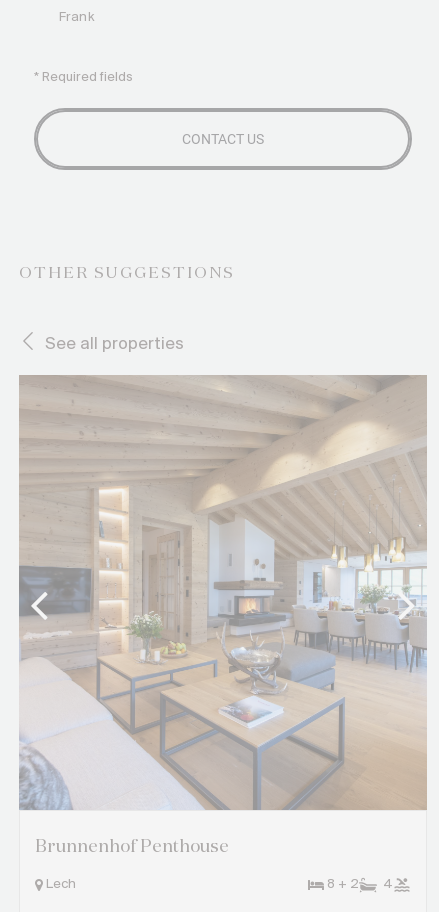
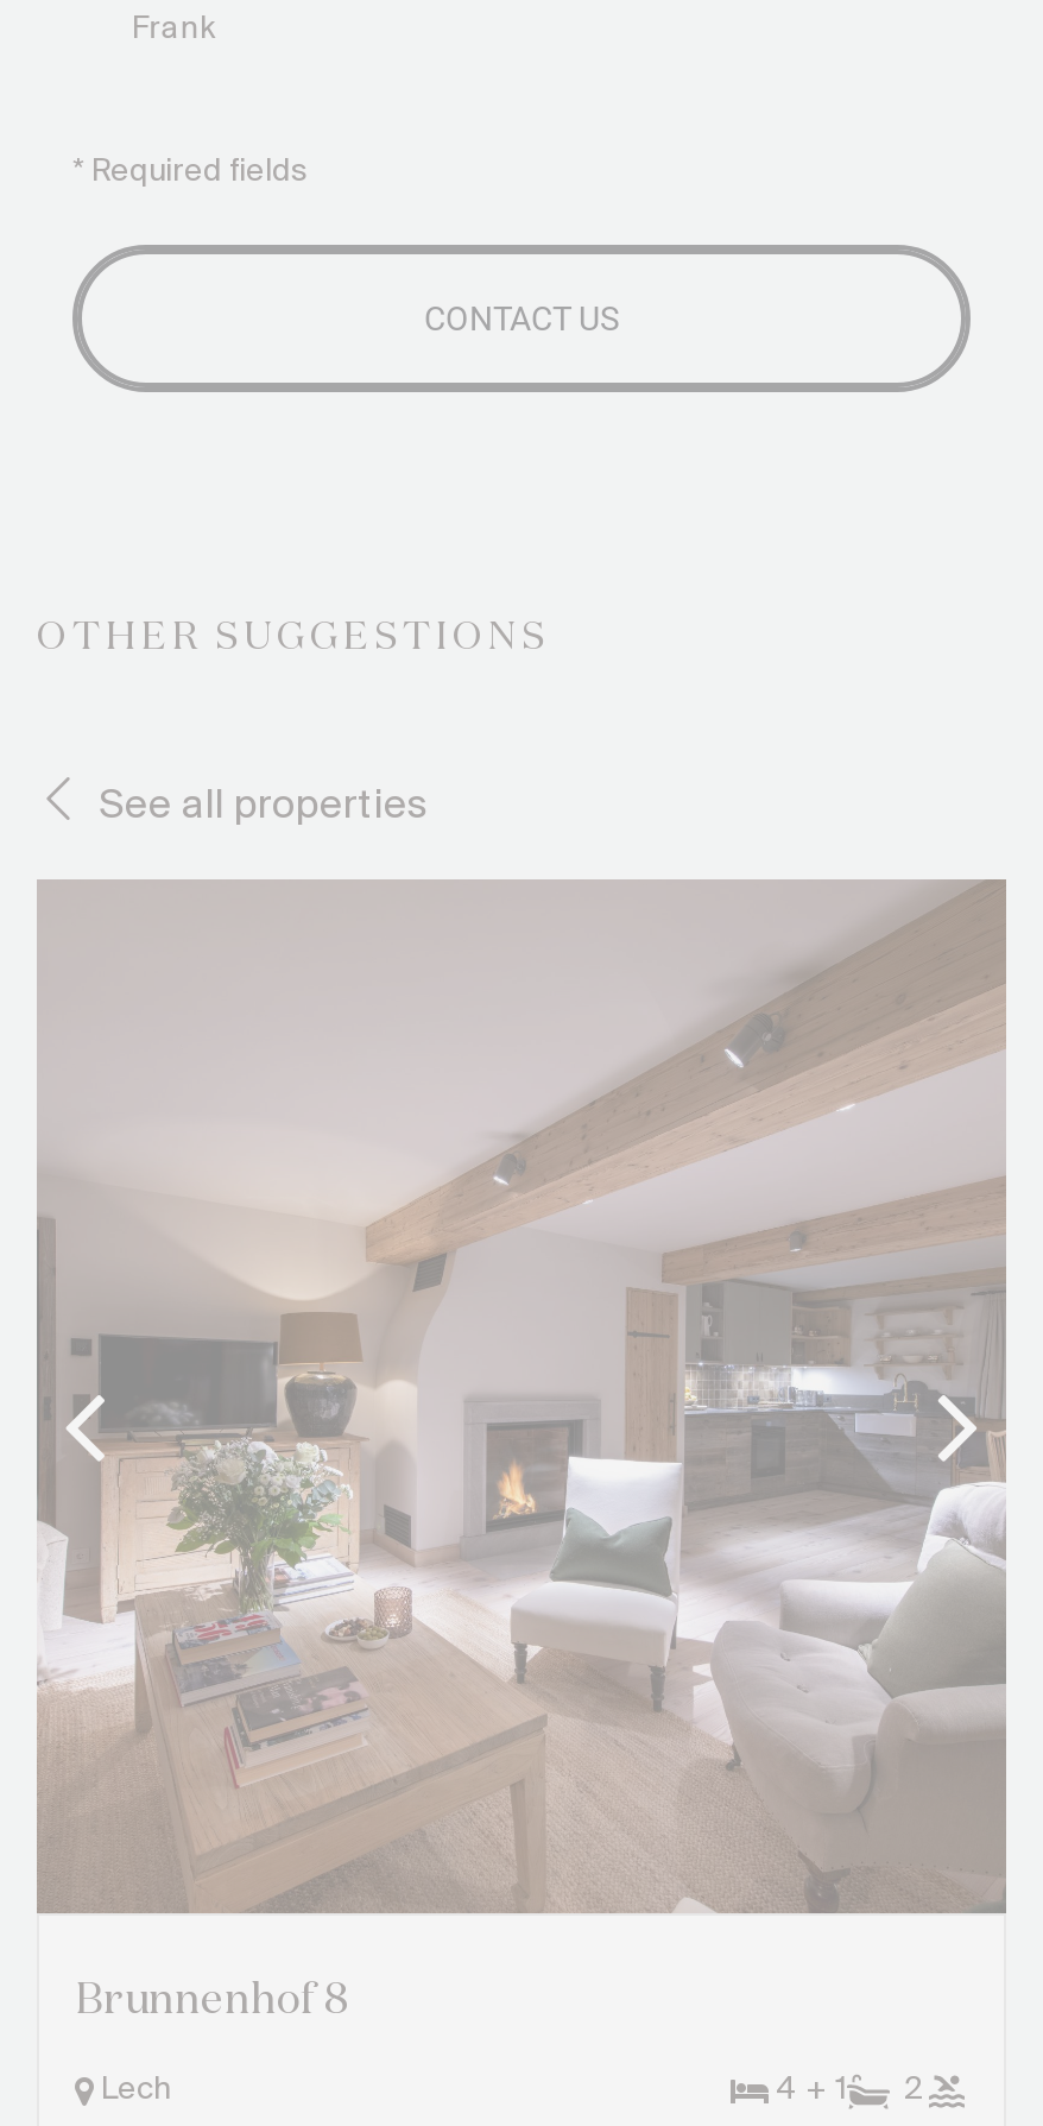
[18,375,428,856] [image] | Brunnenhof Penthouse -> [34,879,1009,2023] [image] | Brunnenhof 8
[327,877,359,892] 8 + 2 -> [776,2073,847,2108] 4 + 1
[383,877,393,892] 4 -> [904,2073,925,2108] 2

